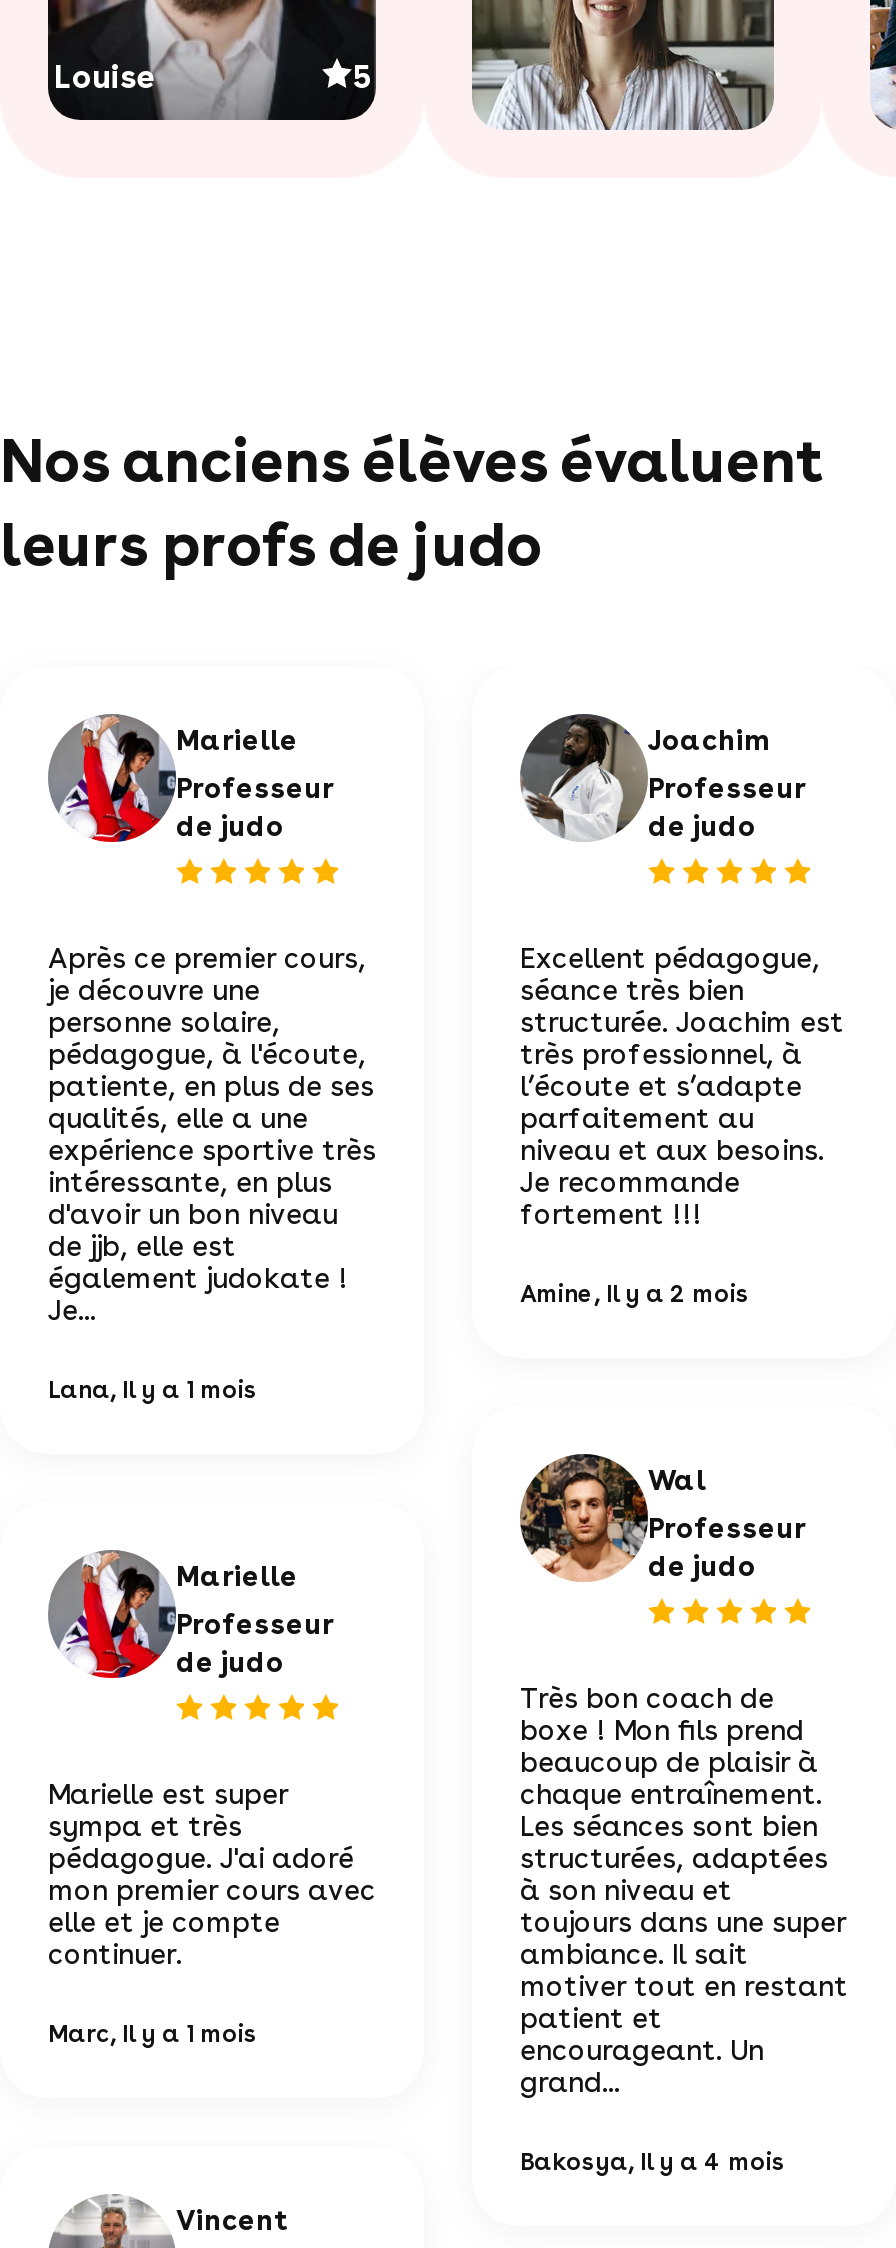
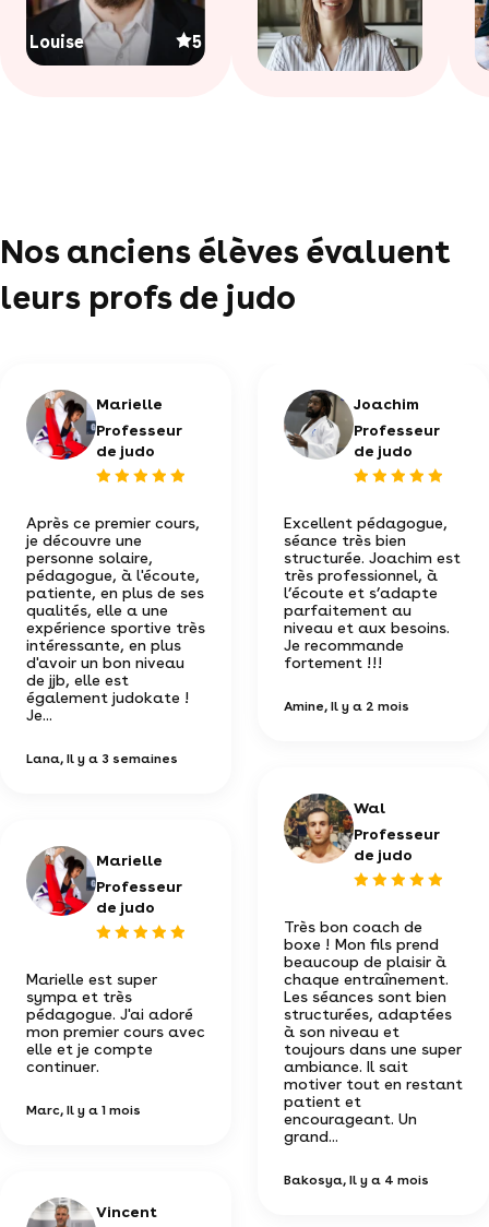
[48,1376,258,1404] Lana, Il y a 1 mois -> [26,751,178,767] Lana, Il y a 3 semaines
[522,1462,644,1570] [image] -> [284,794,353,849] [image]

